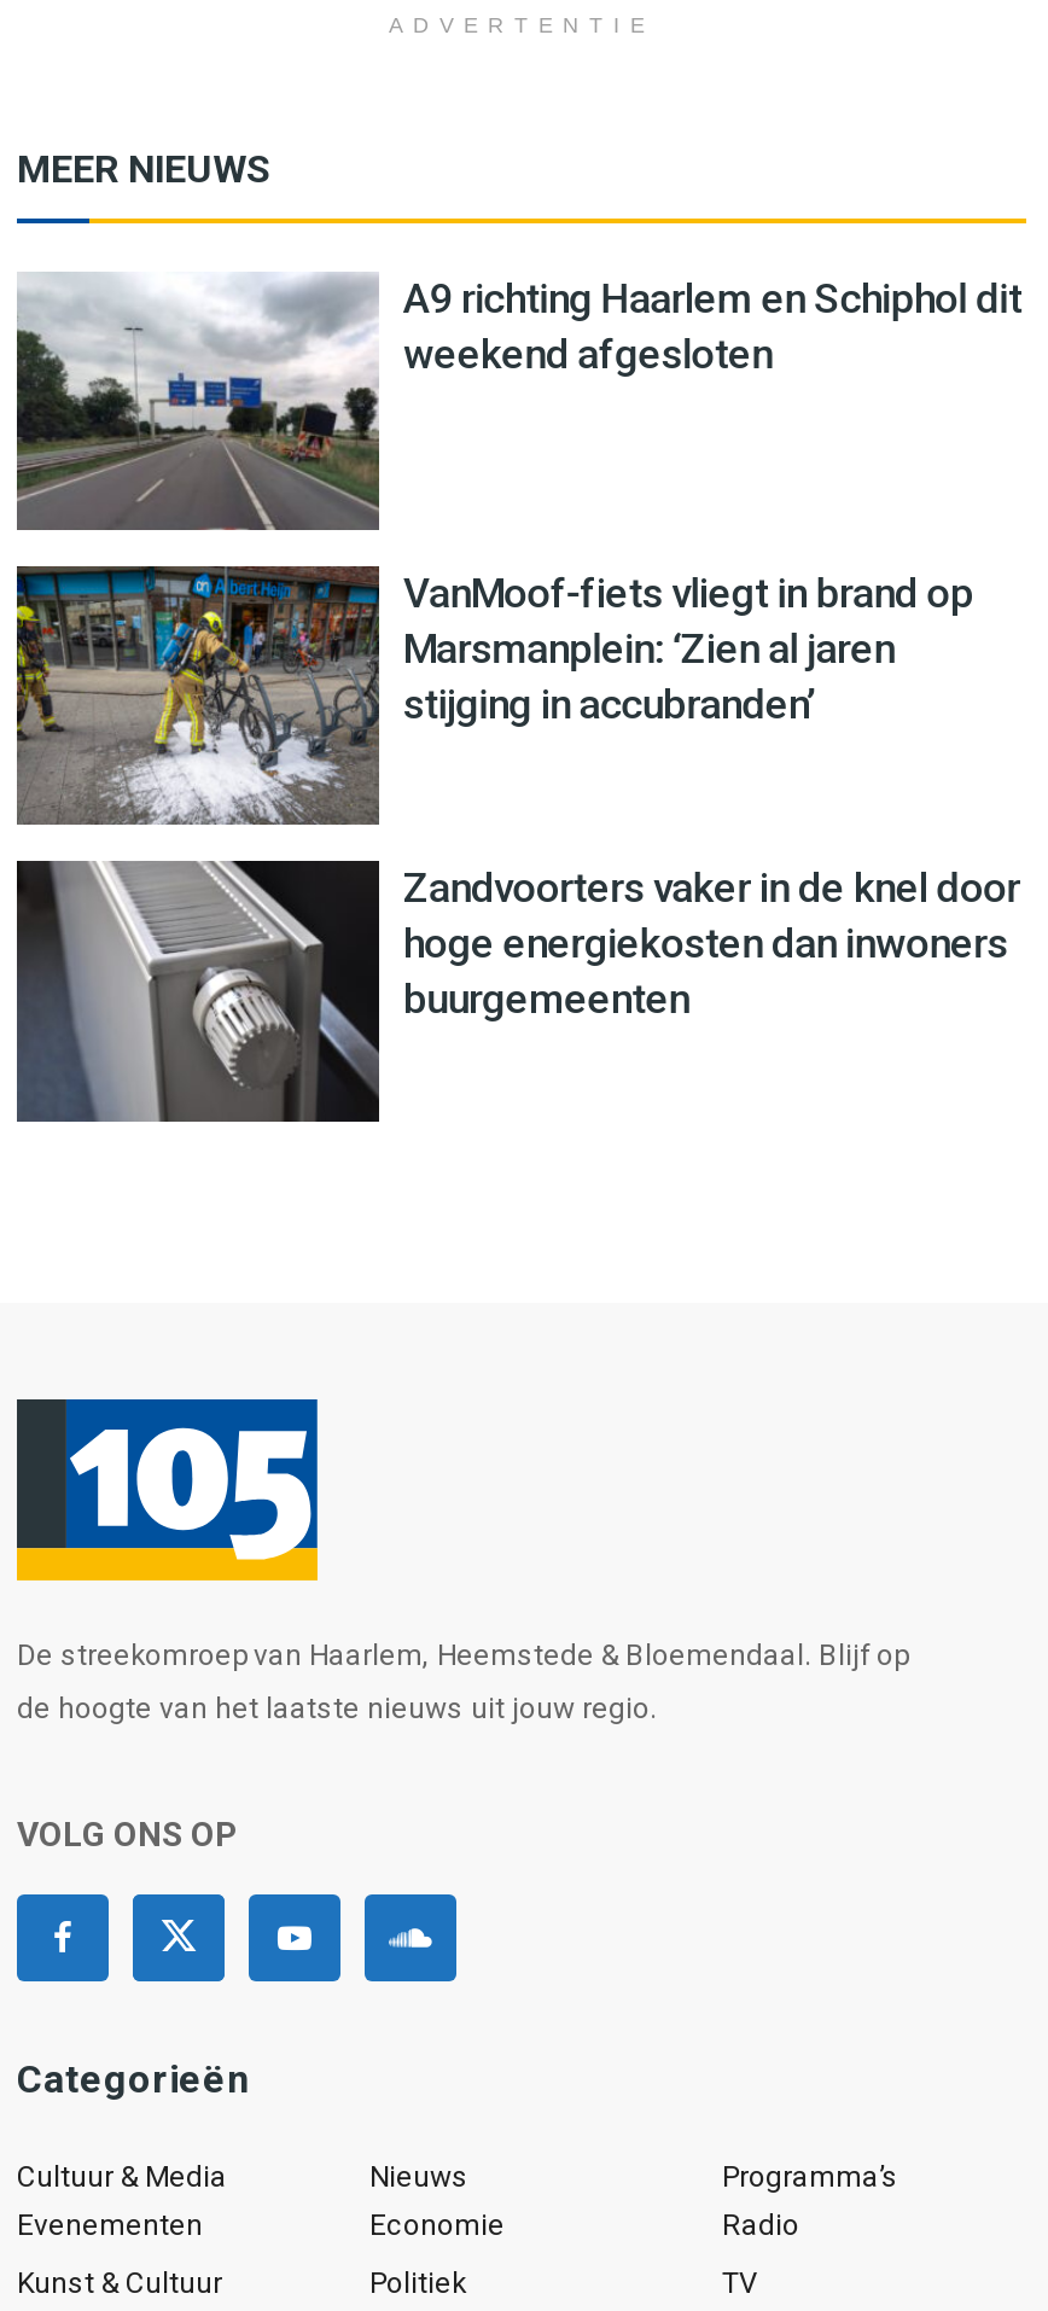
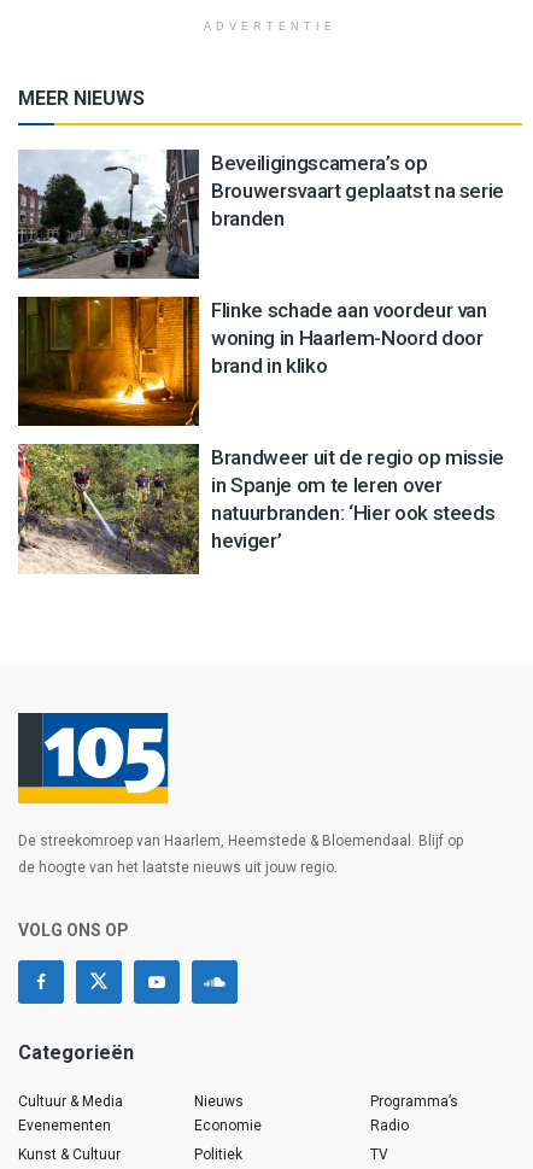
[14,272,1022,532] [image] | A9 richting Haarlem en Schiphol dit | weekend afgesloten -> [18,148,504,279] [image] | Beveiligingscamera’s op | Brouwersvaart geplaatst na serie | branden
[14,564,973,827] [image] | VanMoof-fiets vliegt in brand op | Marsmanplein: ‘Zien al jaren | stijging in accubranden’ -> [17,296,487,427] [image] | Flinke schade aan voordeur van | woning in Haarlem-Noord door | brand in kliko
[14,858,1020,1124] [image] | Zandvoorters vaker in de knel door | hoge energiekosten dan inwoners | buurgemeenten -> [17,443,504,575] [image] | Brandweer uit de regio op missie | in Spanje om te leren over | natuurbranden: ‘Hier ook steeds | heviger’

